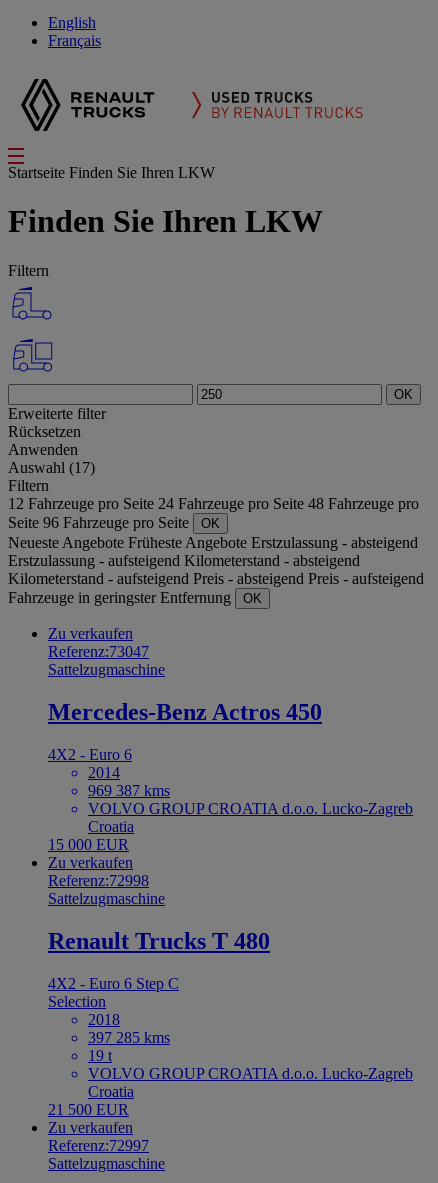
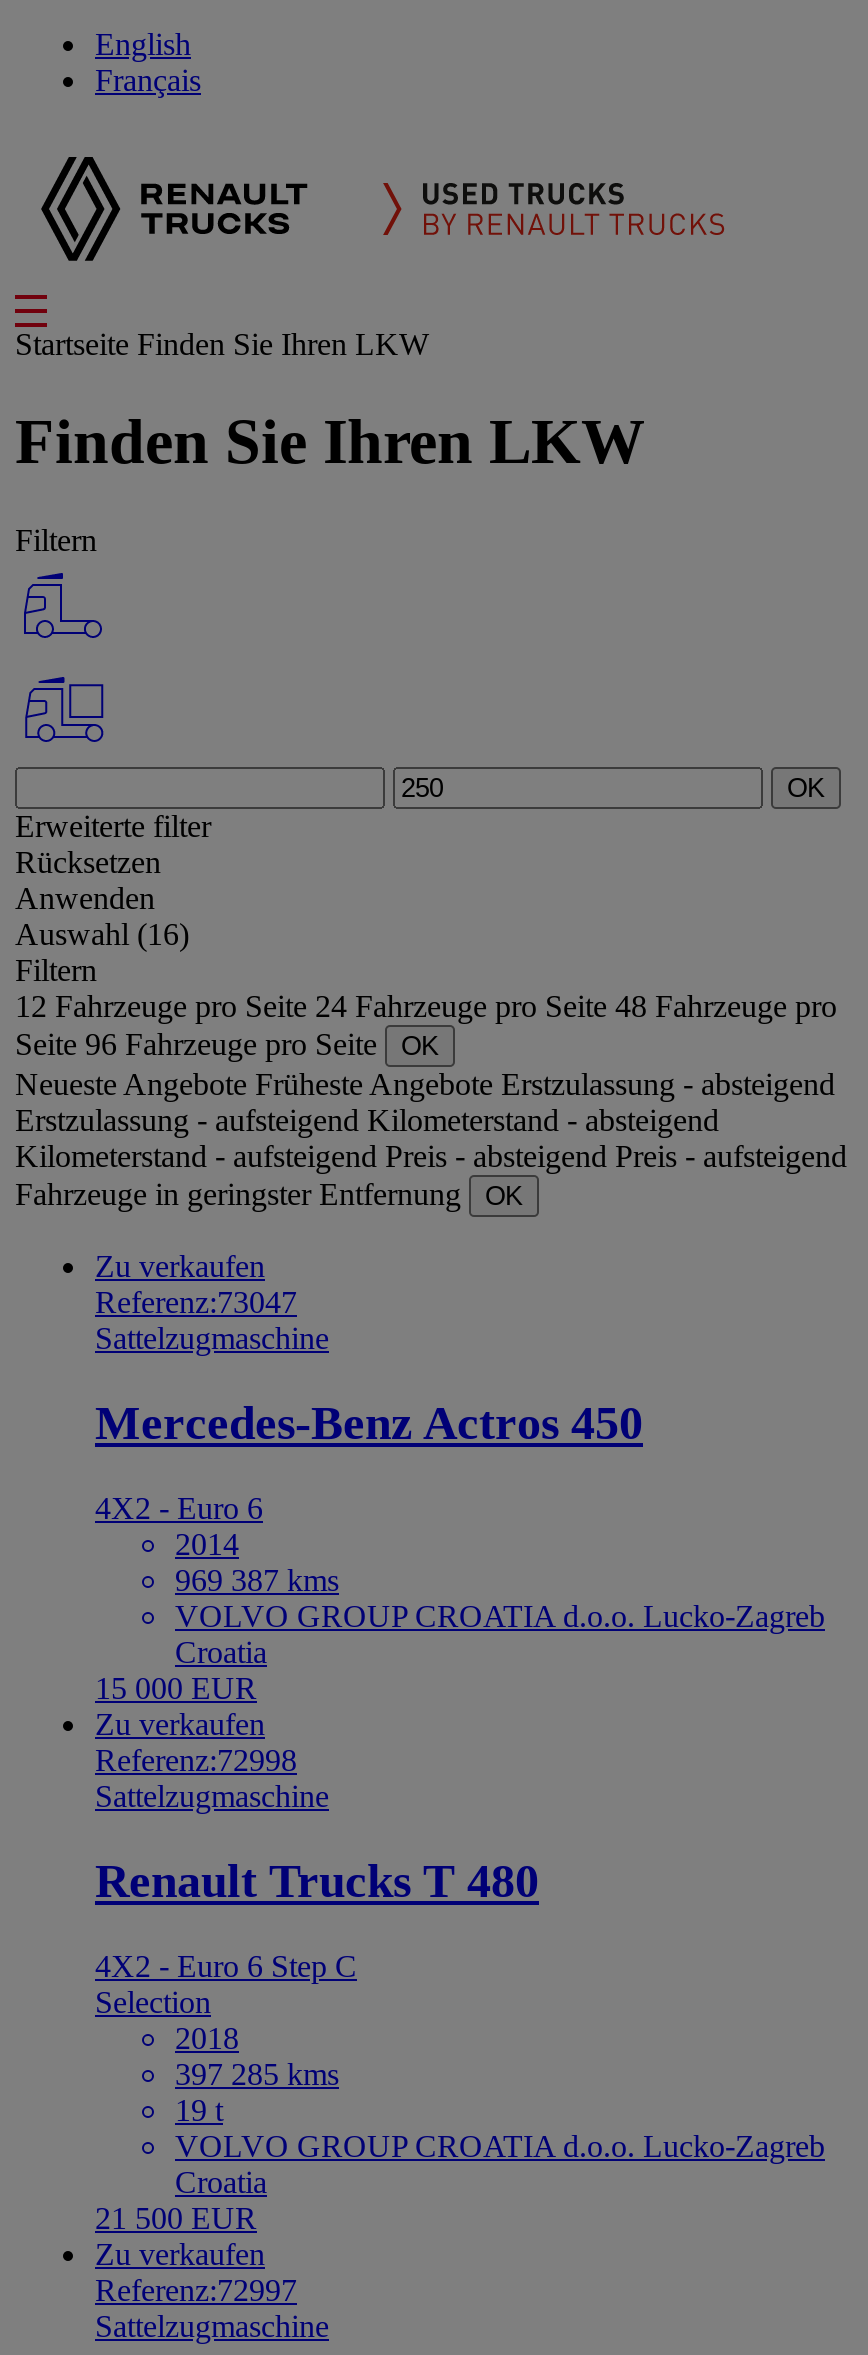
[8,459,95,476] Auswahl (17) -> [15,917,189,951] Auswahl (16)

